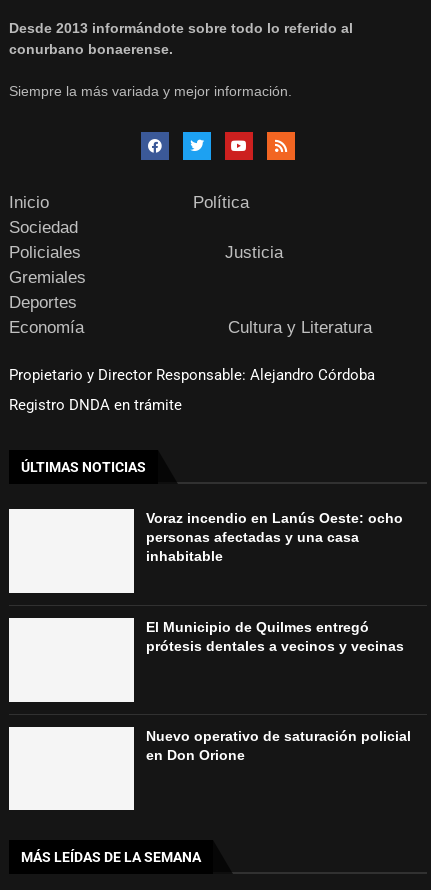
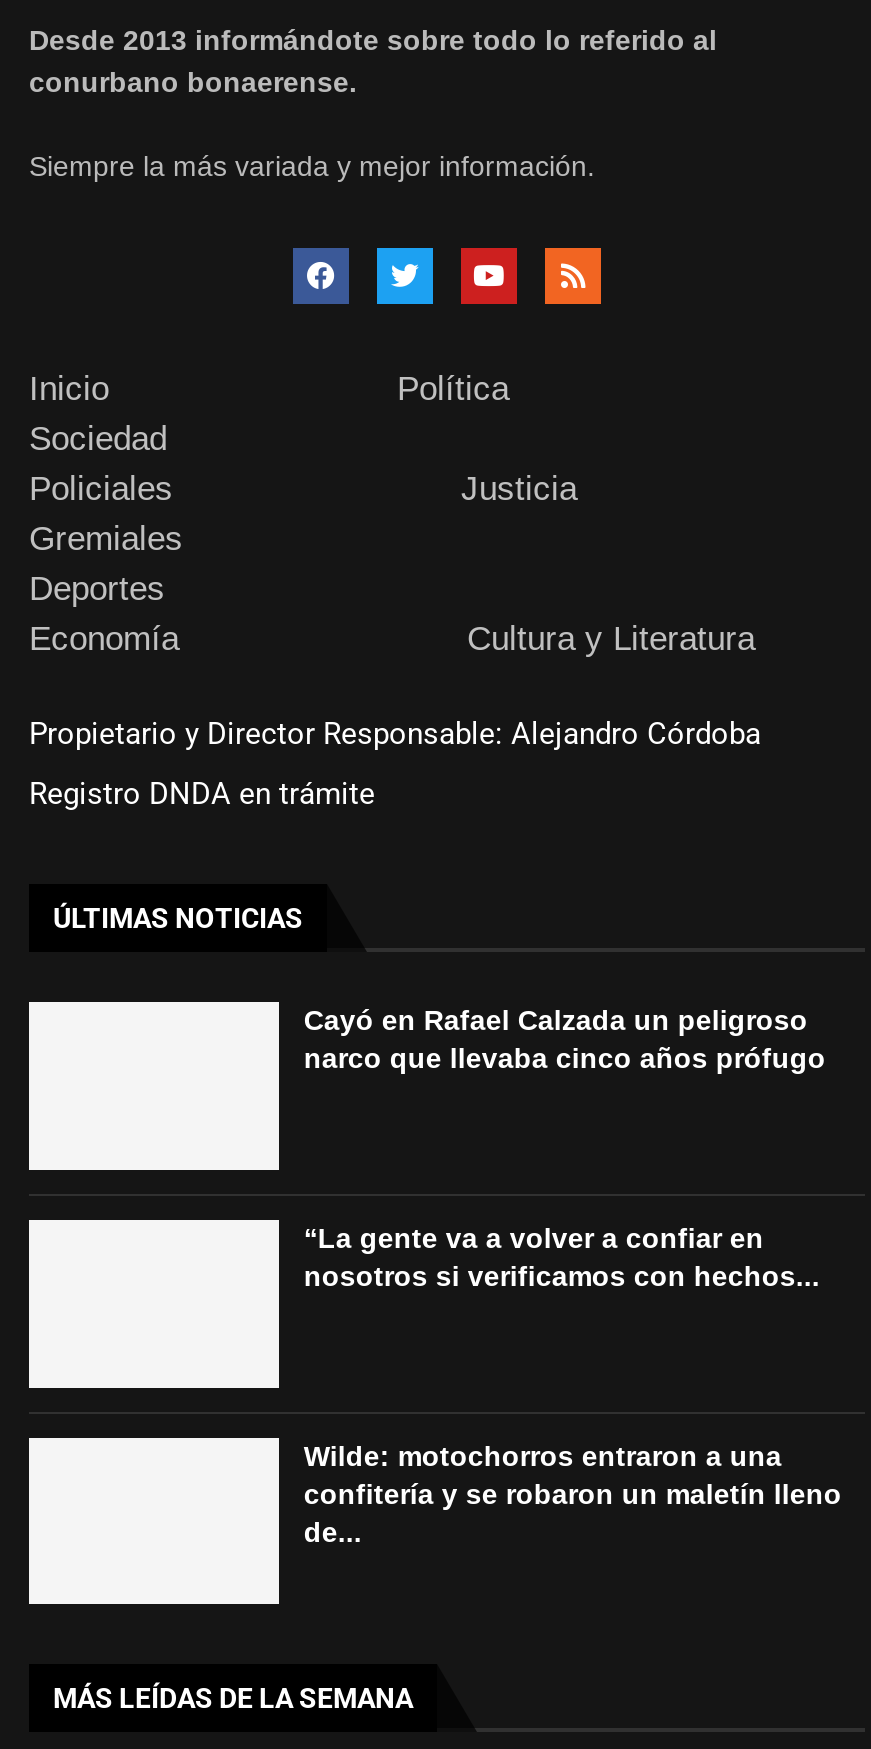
[146,510,403,564] Voraz incendio en Lanús Oeste: ocho | personas afectadas y una casa | inhabitable -> [304,1005,826,1075] Cayó en Rafael Calzada un peligroso | narco que llevaba cinco años prófugo
[146,619,404,654] El Municipio de Quilmes entregó | prótesis dentales a vecinos y vecinas -> [304,1222,820,1292] “La gente va a volver a confiar en | nosotros si verificamos con hechos...
[146,727,411,762] Nuevo operativo de saturación policial | en Don Orione -> [304,1439,842,1547] Wilde: motochorros entraron a una | confitería y se robaron un maletín lleno | de...

